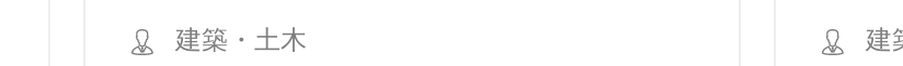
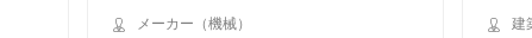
[175,26,307,56] 建築・土木 -> [137,16,251,33] メーカー（機械）

